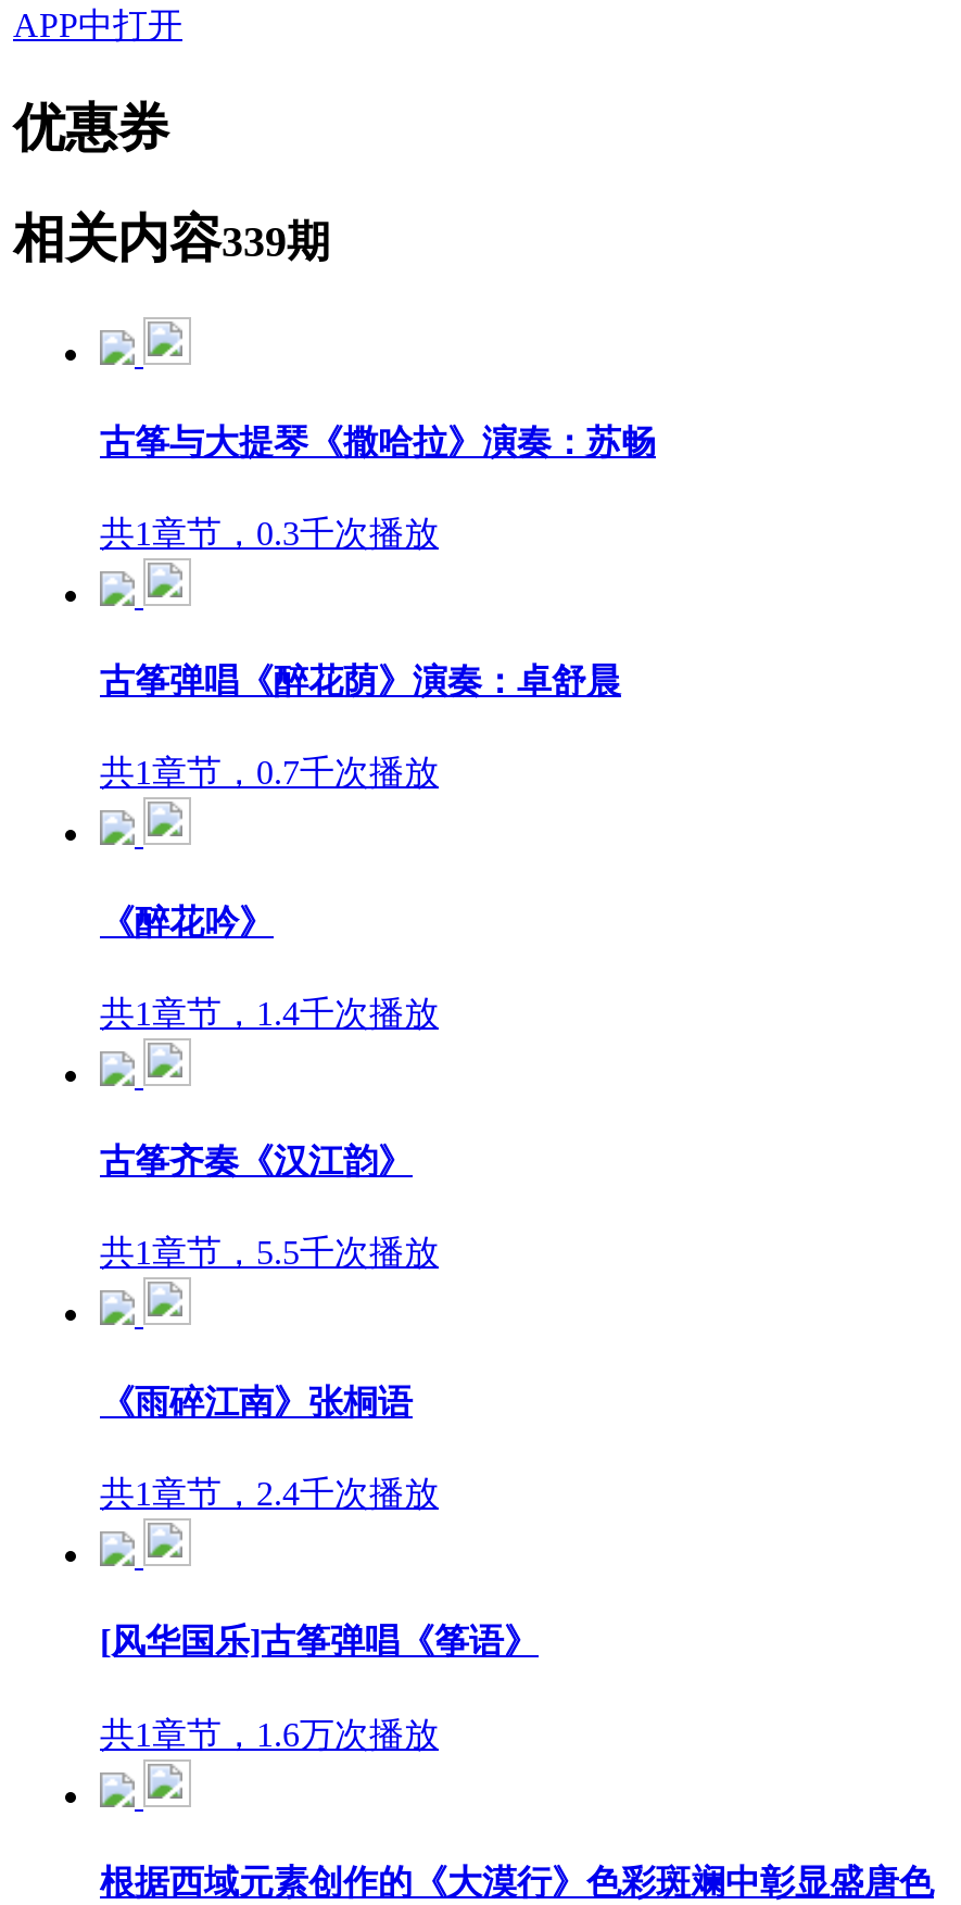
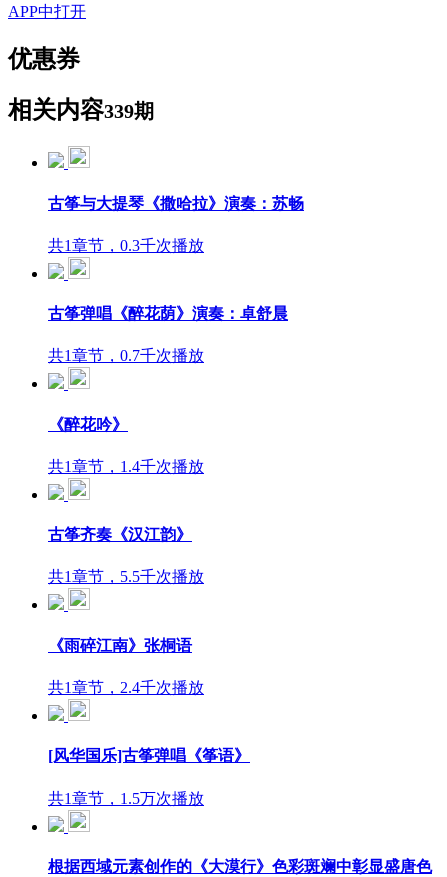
[100,1715,439,1752] 共1章节，1.6万次播放 -> [48,789,204,806] 共1章节，1.5万次播放

